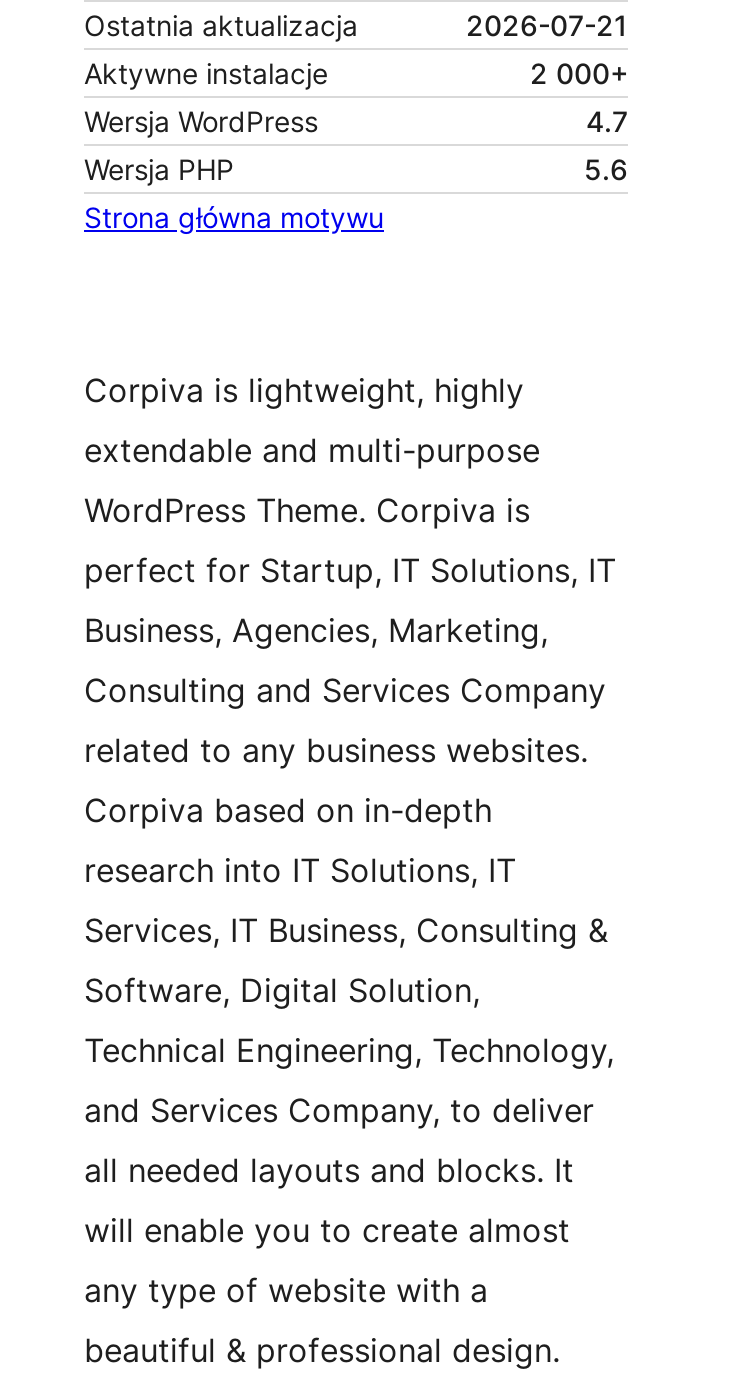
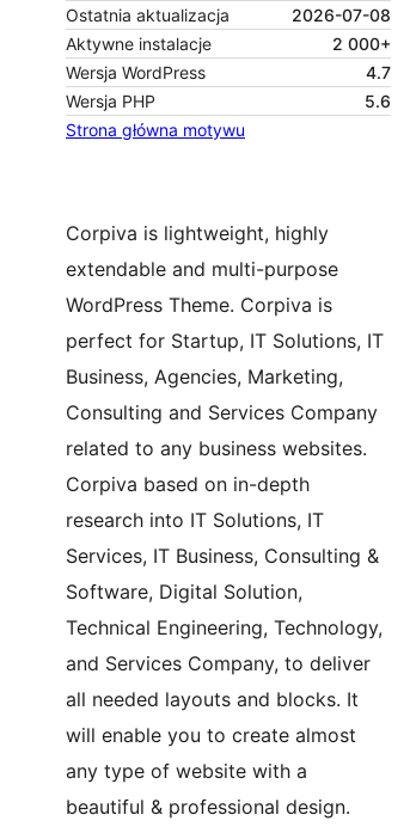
[466,8,628,42] 2026-07-21 -> [292,5,391,25] 2026-07-08

